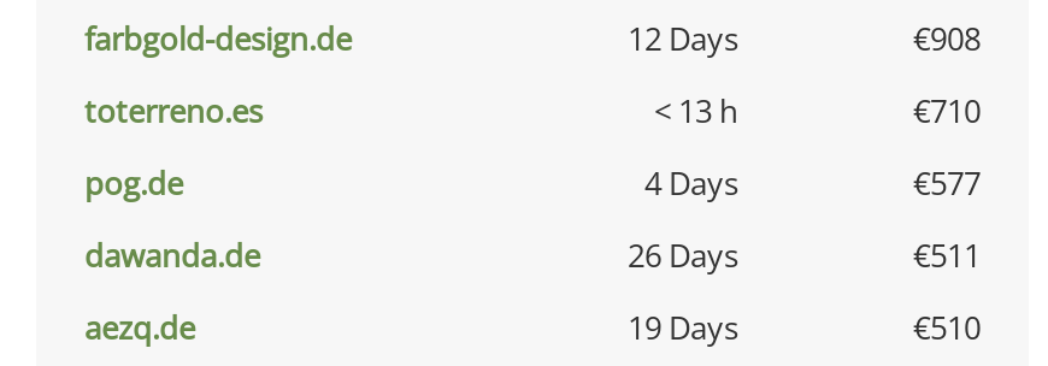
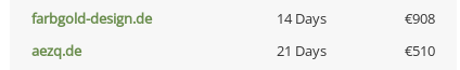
[628,17,738,60] 12 Days -> [276,9,326,28] 14 Days
[84,89,981,277] toterreno.es | < 13 h | €710 | pog.de | 4 Days | €577 | dawanda.de | 26 Days | €511 -> none
[628,306,738,349] 19 Days -> [276,41,326,60] 21 Days

